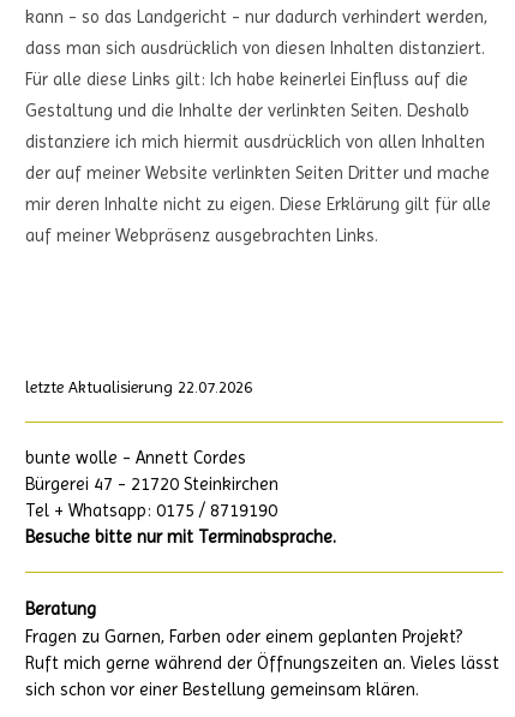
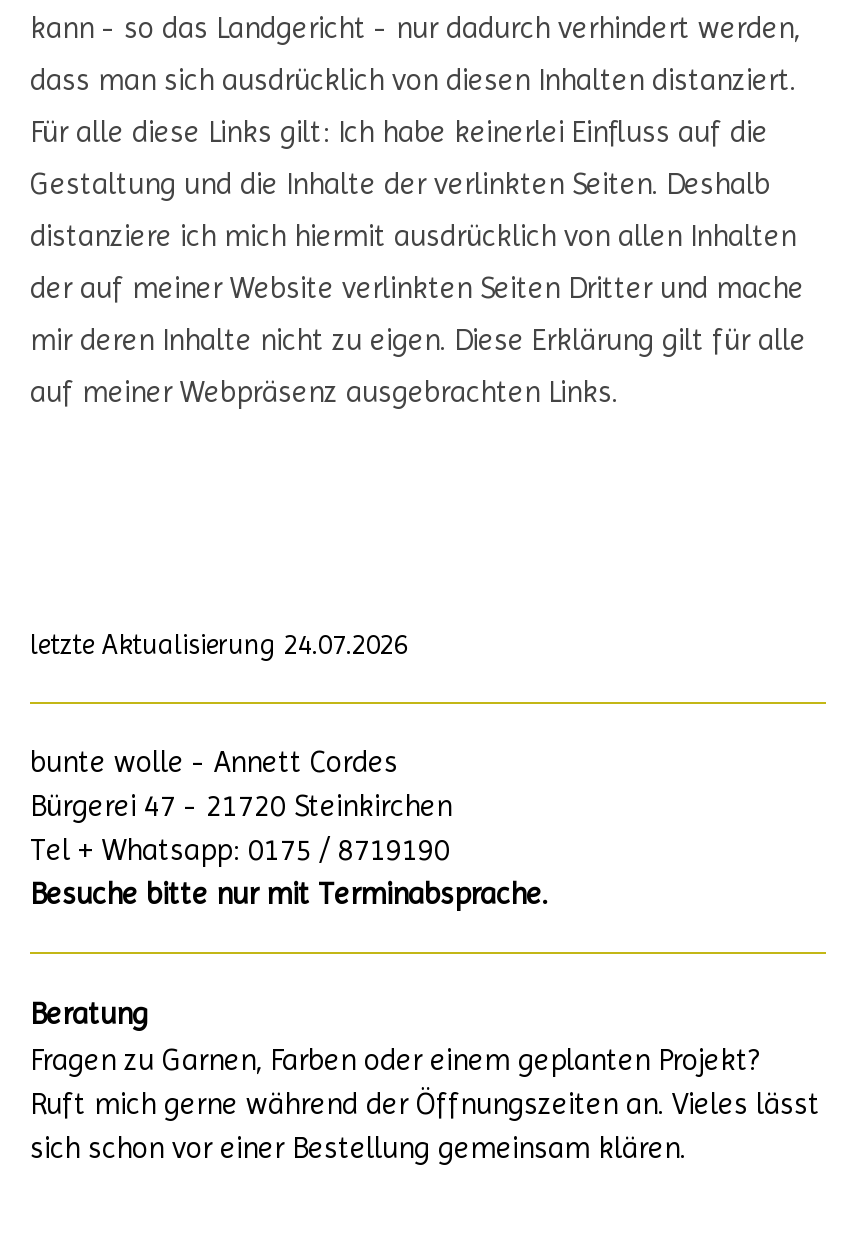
[25,377,252,396] letzte Aktualisierung 22.07.2026 -> [30,628,408,660] letzte Aktualisierung 24.07.2026

